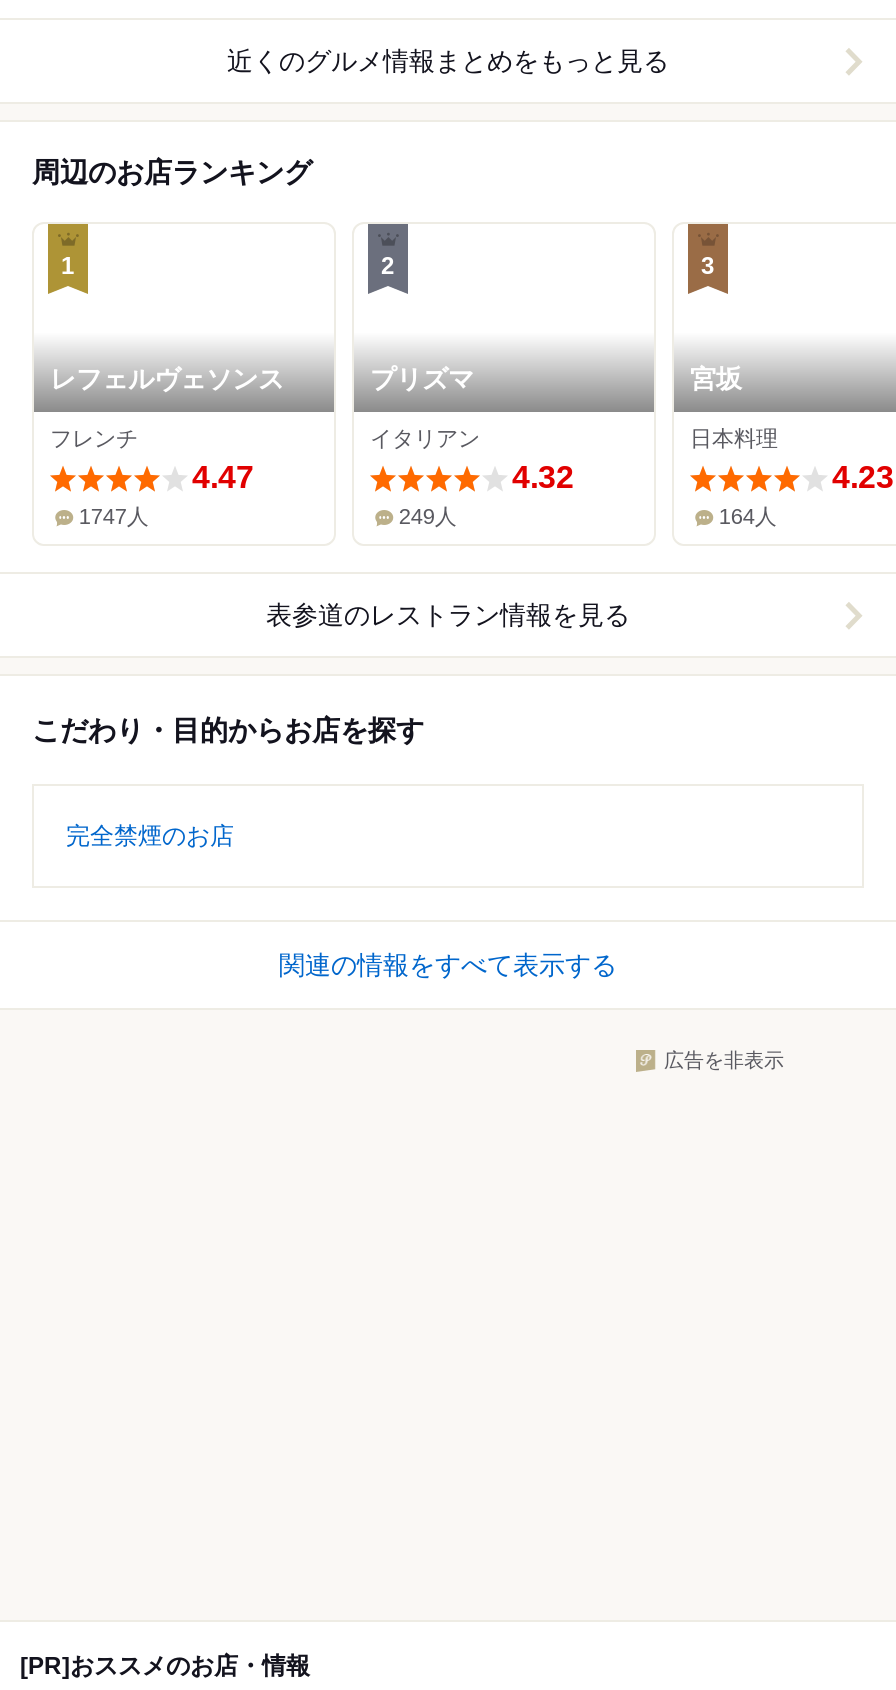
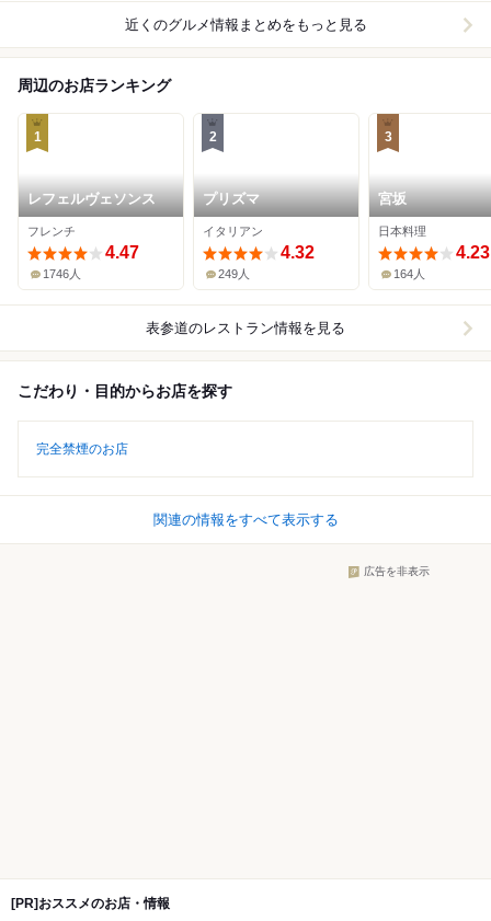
[79,505,149,529] 1747人 -> [43,268,82,281] 1746人

